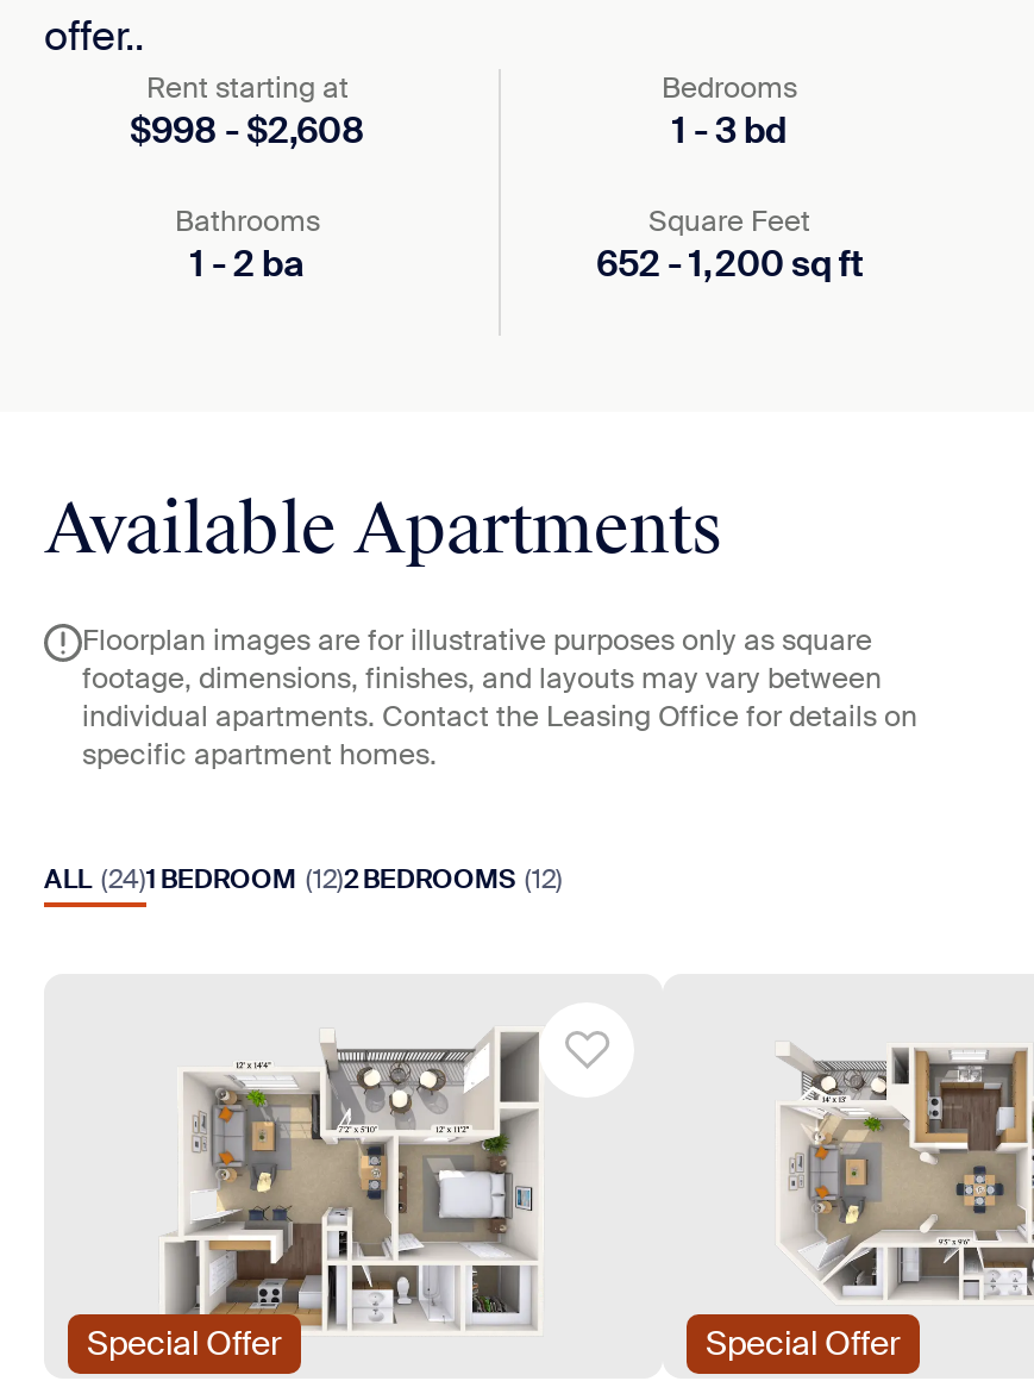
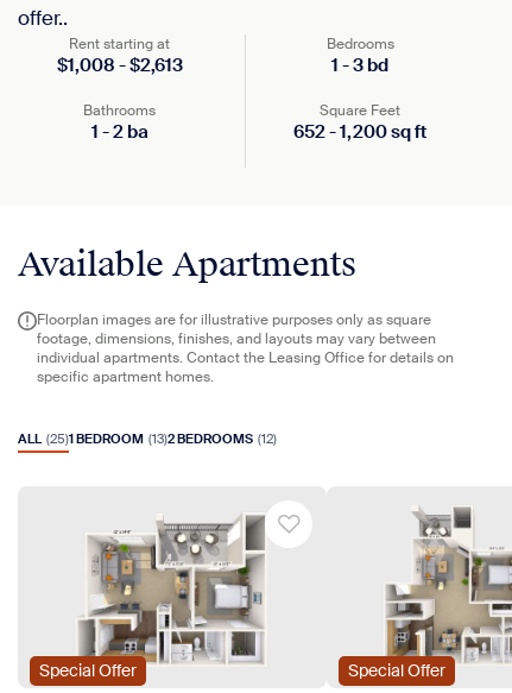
[130,107,365,155] $998 - $2,608 -> [56,53,182,77] $1,008 - $2,613
[44,862,563,895] ALL (24)1 BEDROOM (12)2 BEDROOMS (12) -> [18,430,277,447] ALL (25)1 BEDROOM (13)2 BEDROOMS (12)
[782,1017,1027,1326] [image] -> [386,506,508,663] [image]

